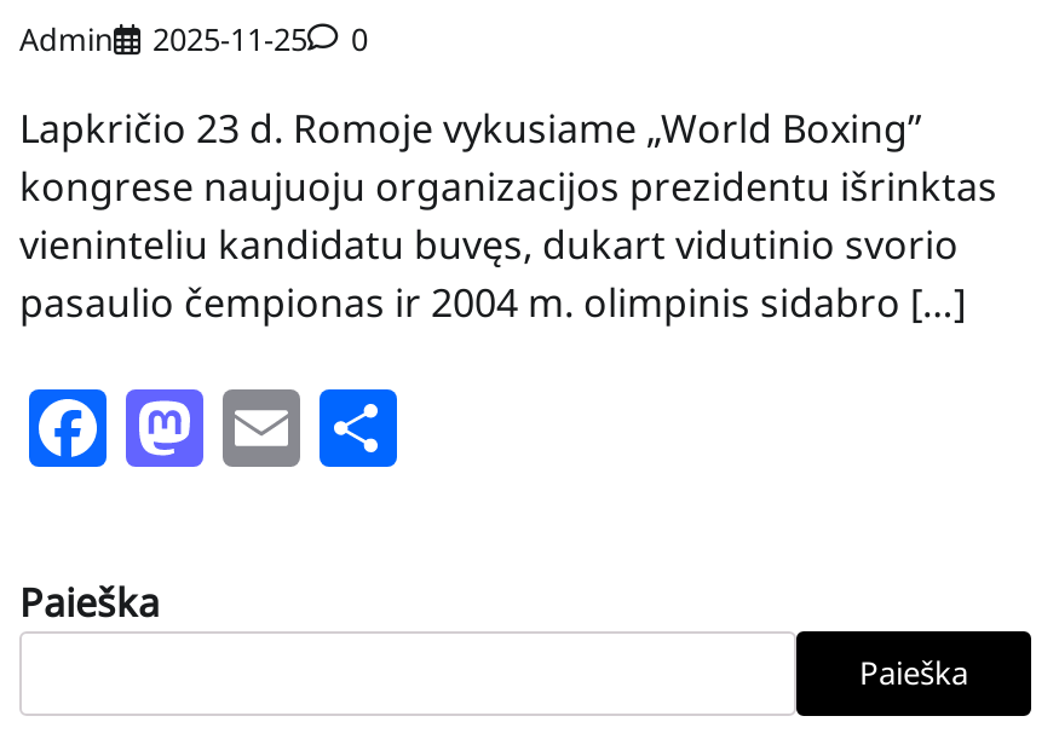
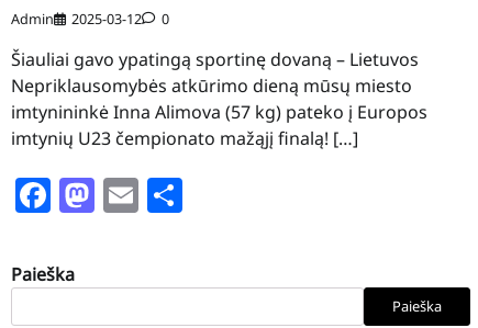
[19,16,368,60] Admin 2025-11-25 0 -> [11,8,169,28] Admin 2025-03-12 0
[19,101,997,328] Lapkričio 23 d. Romoje vykusiame „World Boxing” | kongrese naujuoju organizacijos prezidentu išrinktas | vieninteliu kandidatu buvęs, dukart vidutinio svorio | pasaulio čempionas ir 2004 m. olimpinis sidabro […] -> [11,47,427,150] Šiauliai gavo ypatingą sportinę dovaną – Lietuvos | Nepriklausomybės atkūrimo dieną mūsų miesto | imtynininkė Inna Alimova (57 kg) pateko į Europos | imtynių U23 čempionato mažąjį finalą! […]

